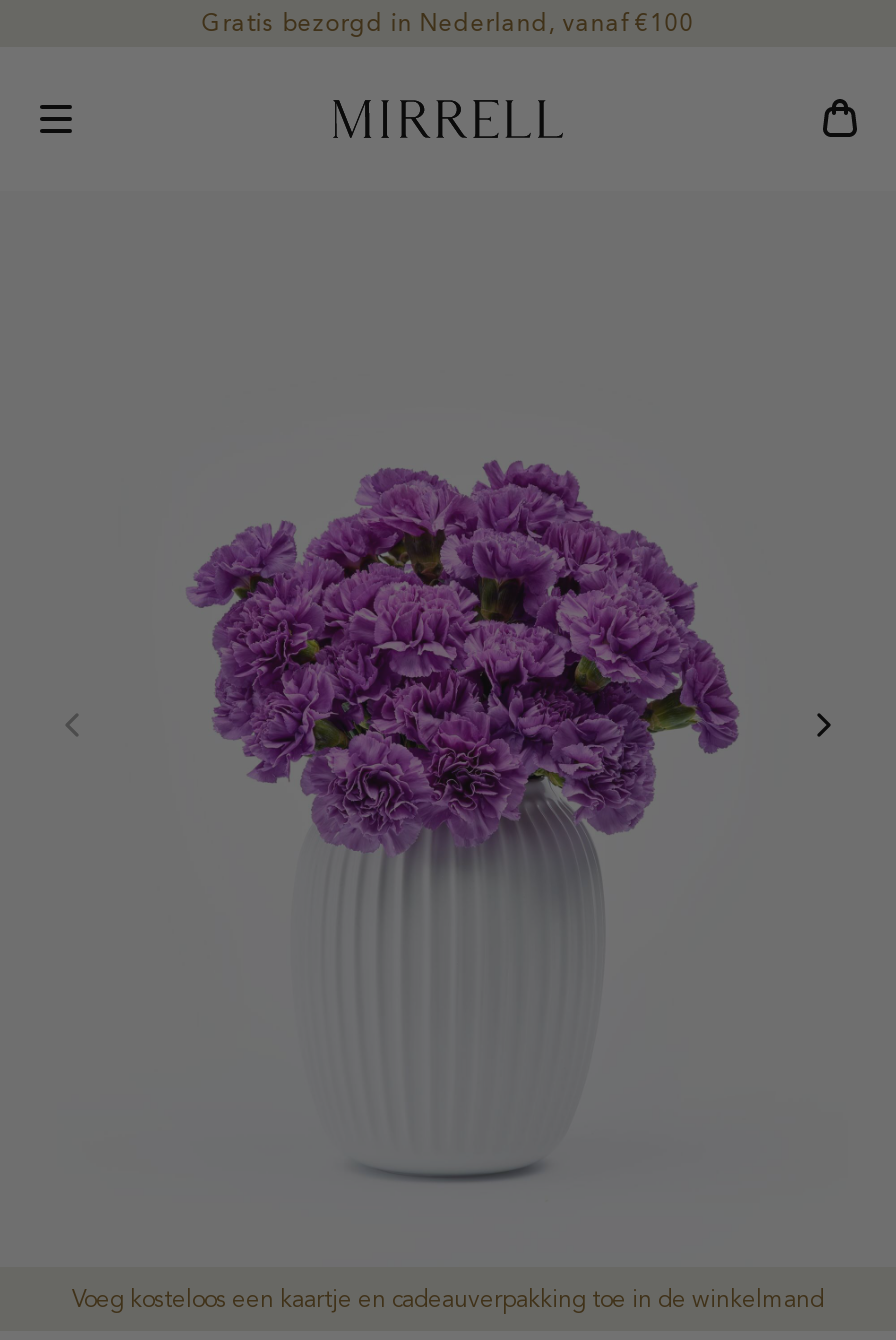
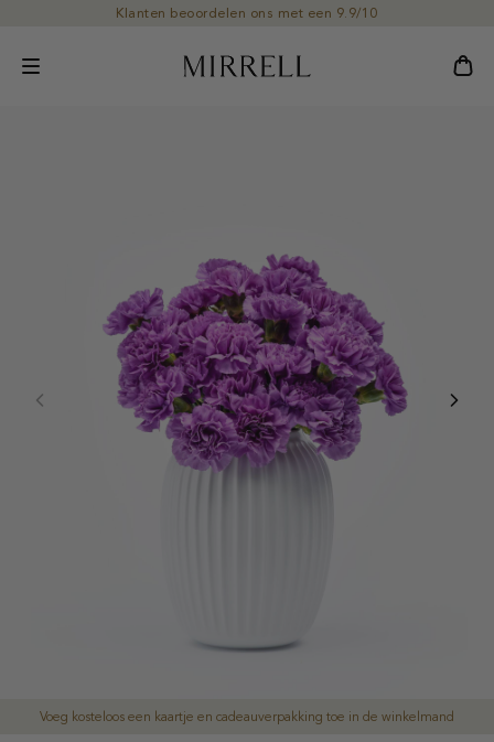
[202,9,694,37] Gratis bezorgd in Nederland, vanaf €100 -> [116,6,378,21] Klanten beoordelen ons met een 9.9/10

